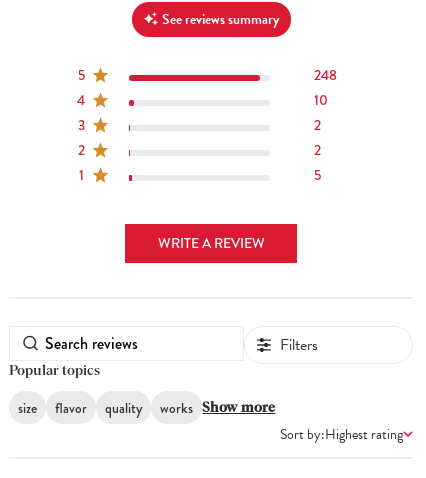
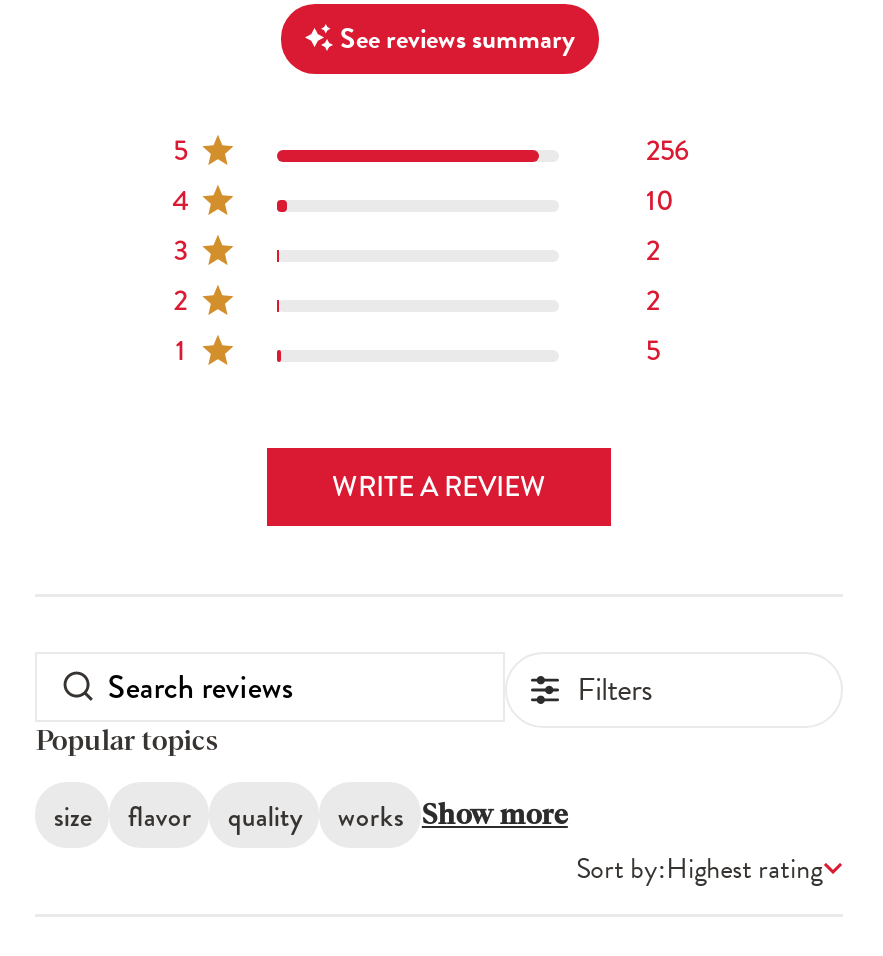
[314,65,337,85] 248 -> [646,130,690,170] 256

